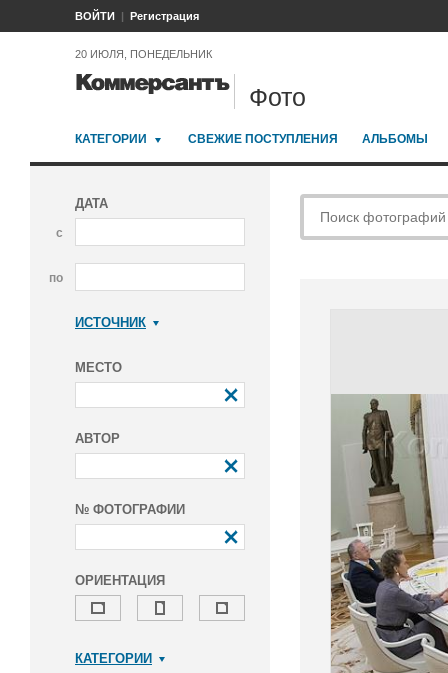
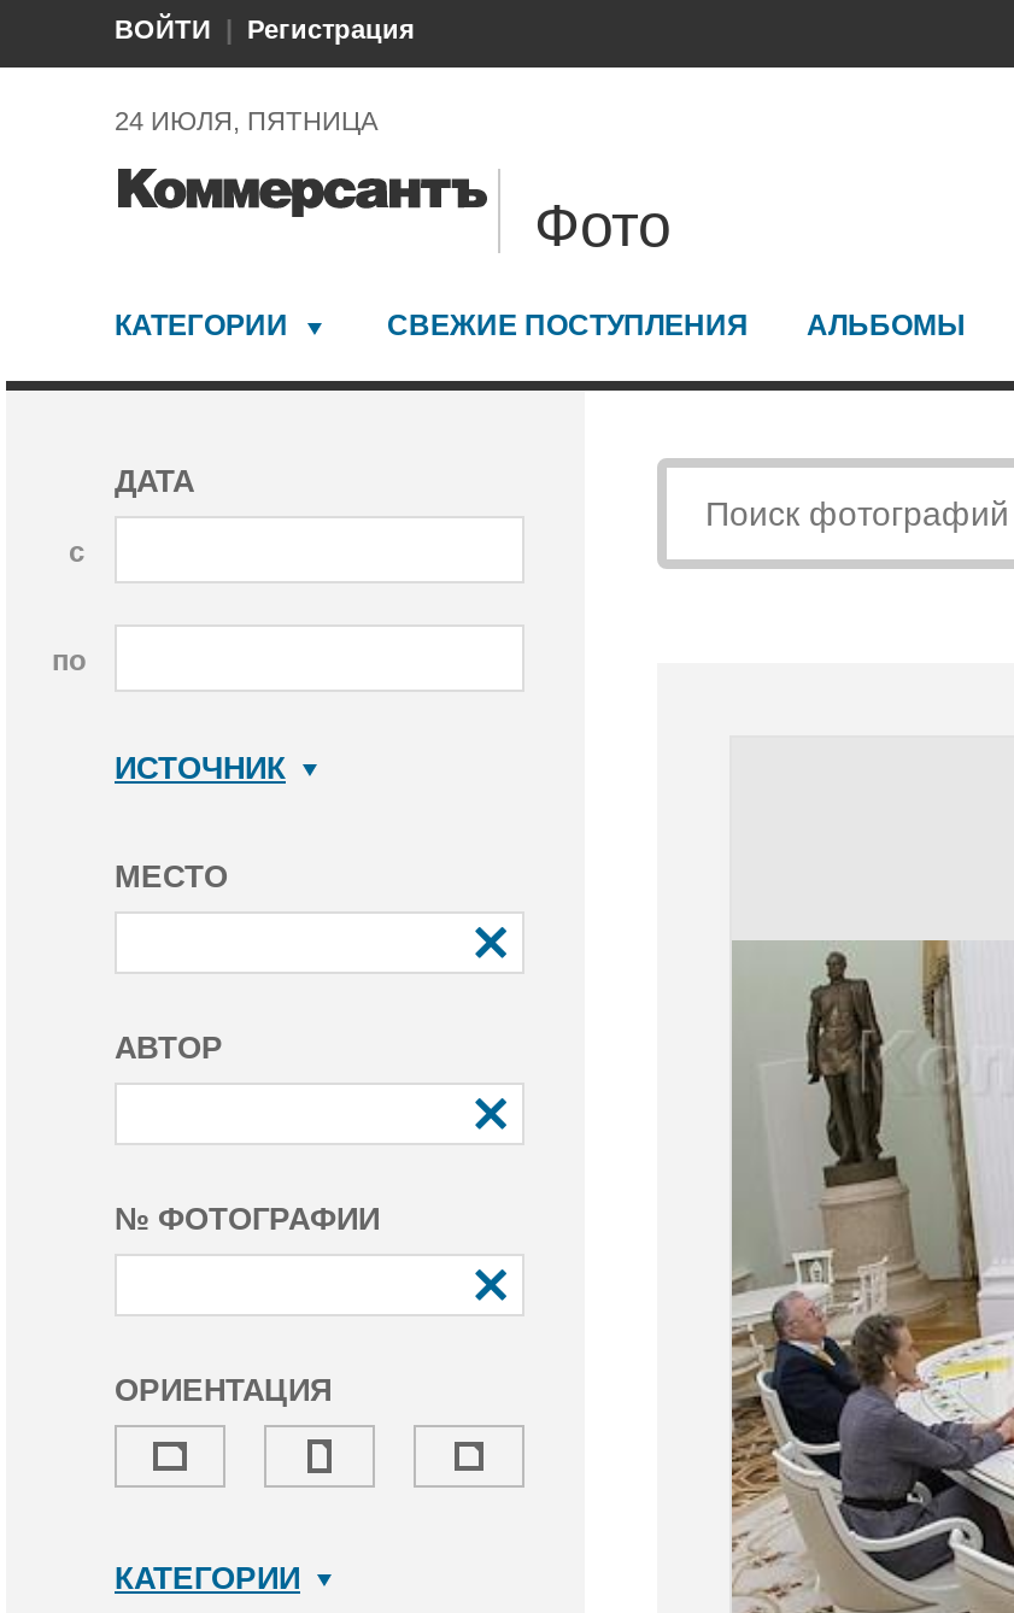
[75,48,212,60] 20 ИЮЛЯ, ПОНЕДЕЛЬНИК -> [115,106,377,135] 24 ИЮЛЯ, ПЯТНИЦА

